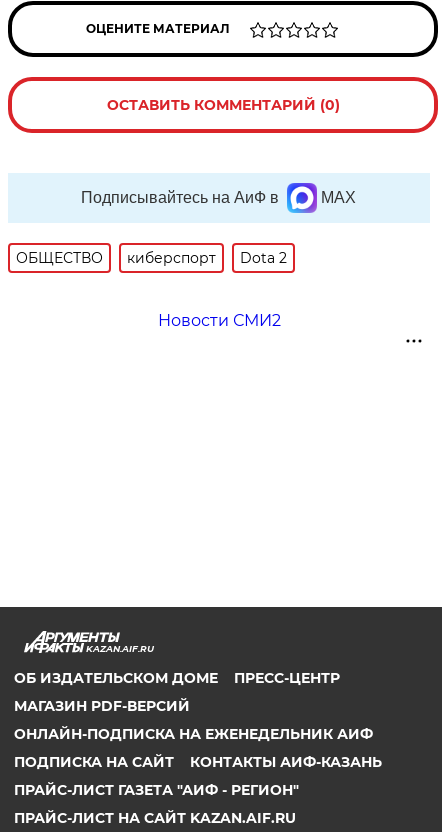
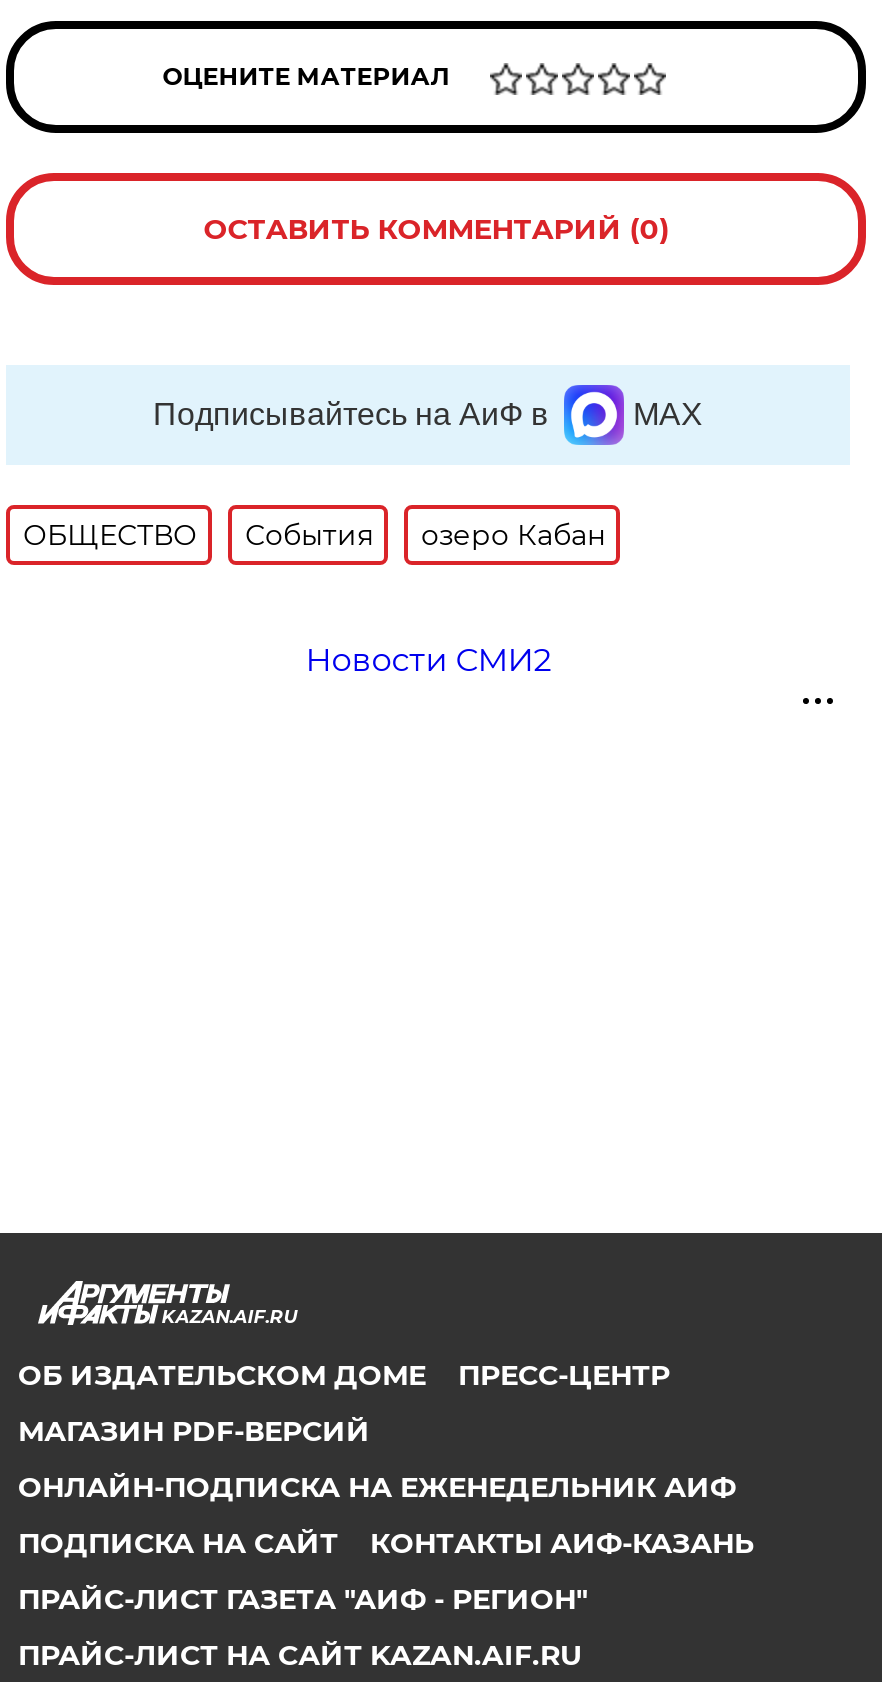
[127,249,287,267] киберспорт | Dota 2 -> [245,517,605,553] События | озеро Кабан

